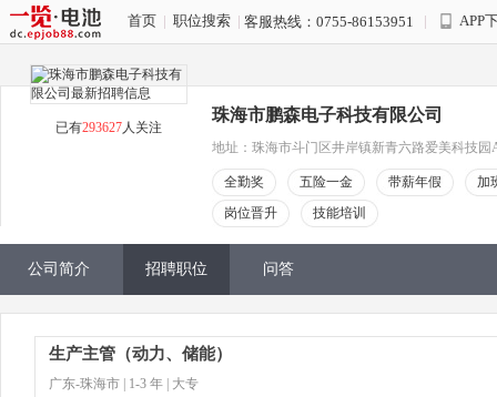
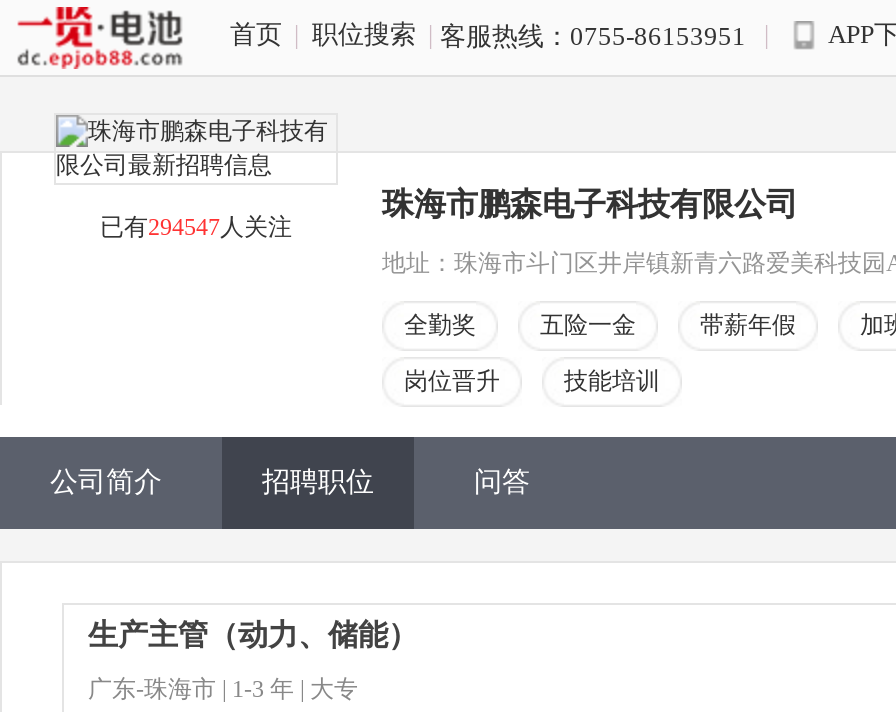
[55,120,162,135] 已有293627人关注 -> [100,213,292,241] 已有294547人关注

